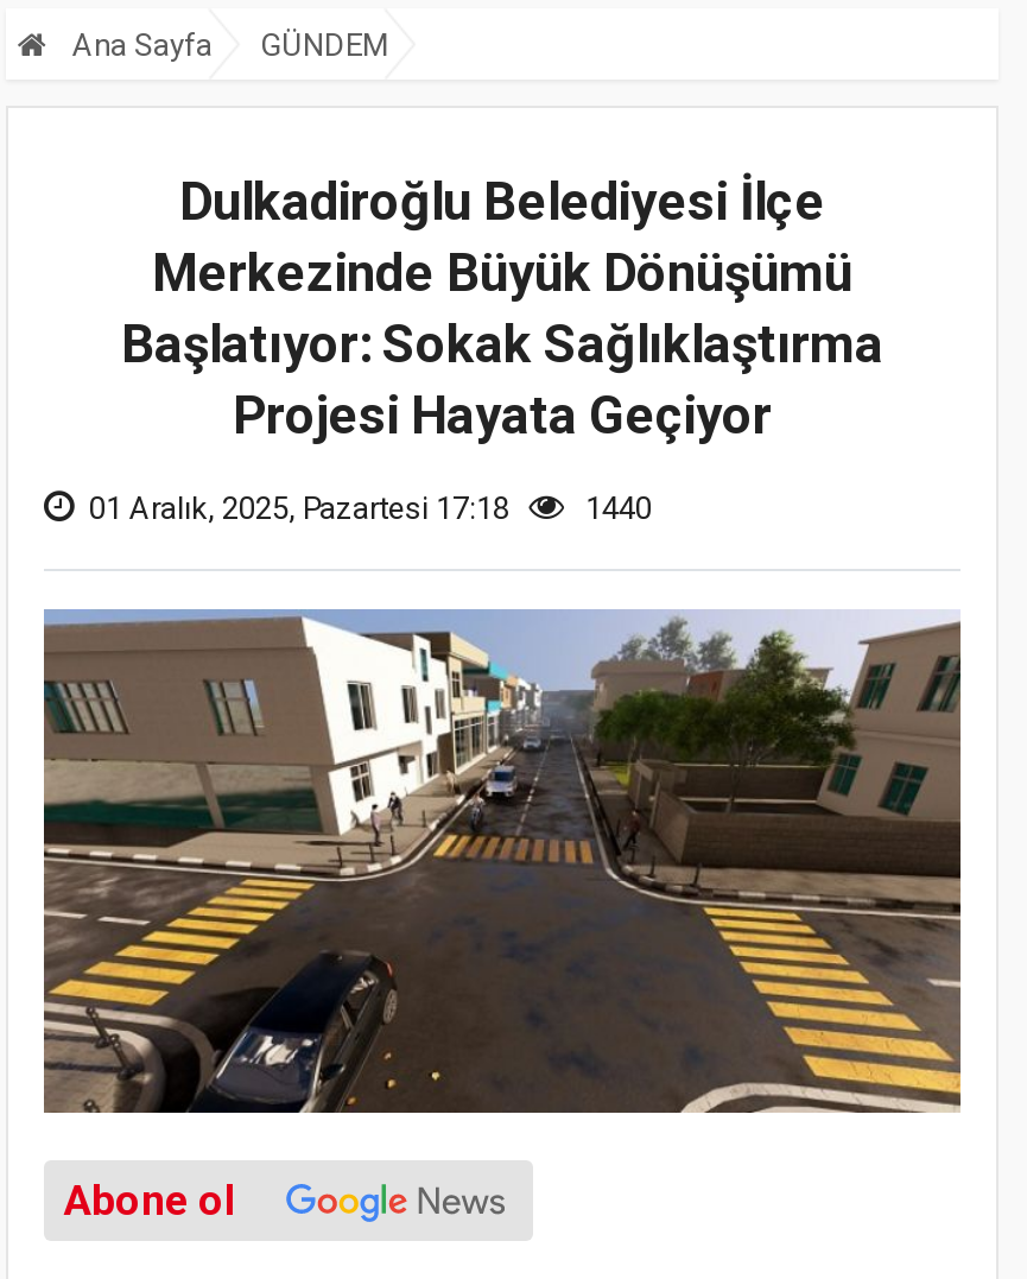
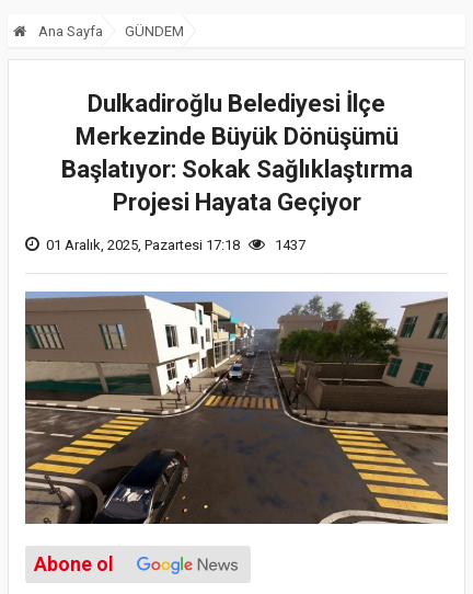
[89,492,652,527] 01 Aralık, 2025, Pazartesi 17:18 1440 -> [46,237,305,254] 01 Aralık, 2025, Pazartesi 17:18 1437

